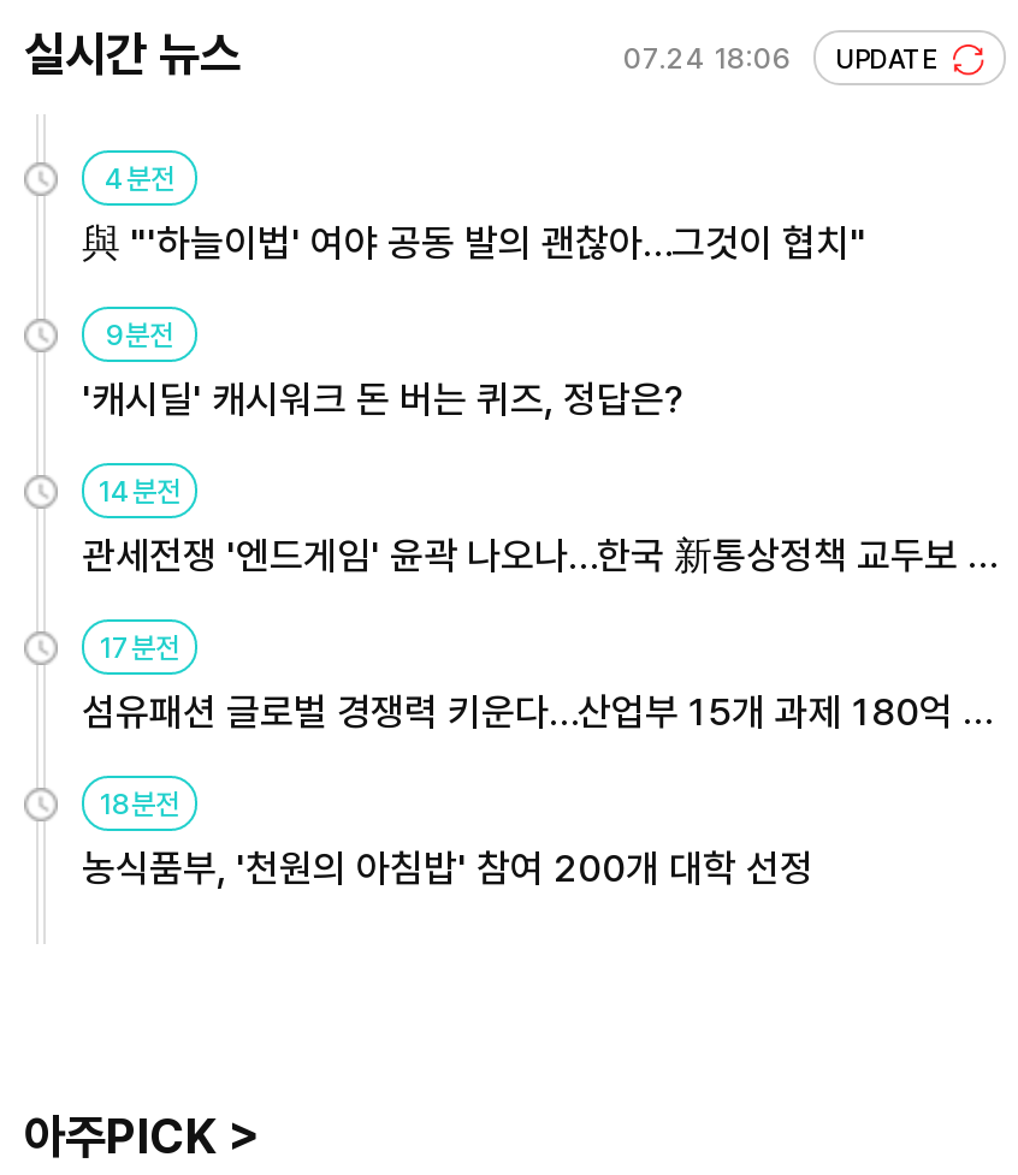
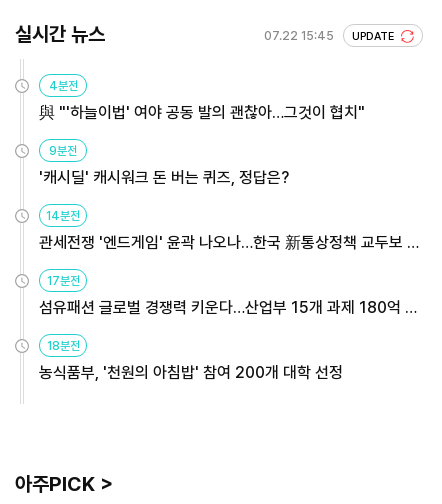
[623,41,943,75] 07.24 18:06 UPDATE -> [264,29,397,43] 07.22 15:45 UPDATE

